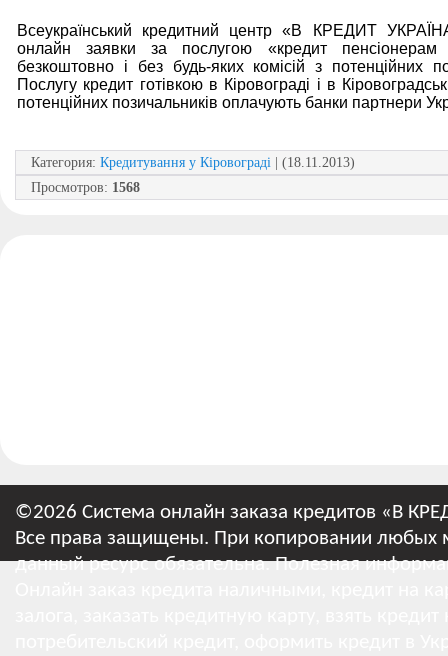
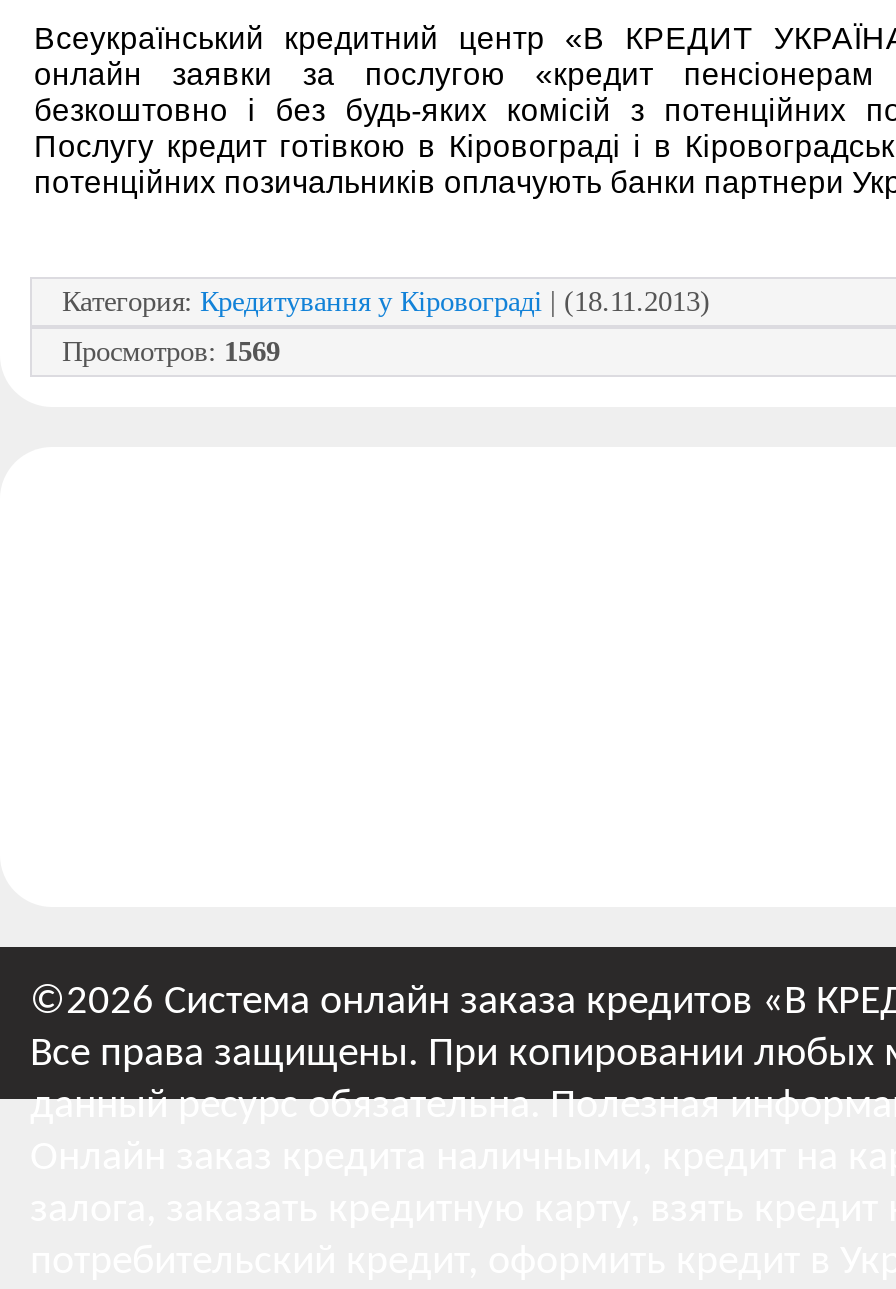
[31,179,140,195] Просмотров: 1568 -> [62,335,280,367] Просмотров: 1569

